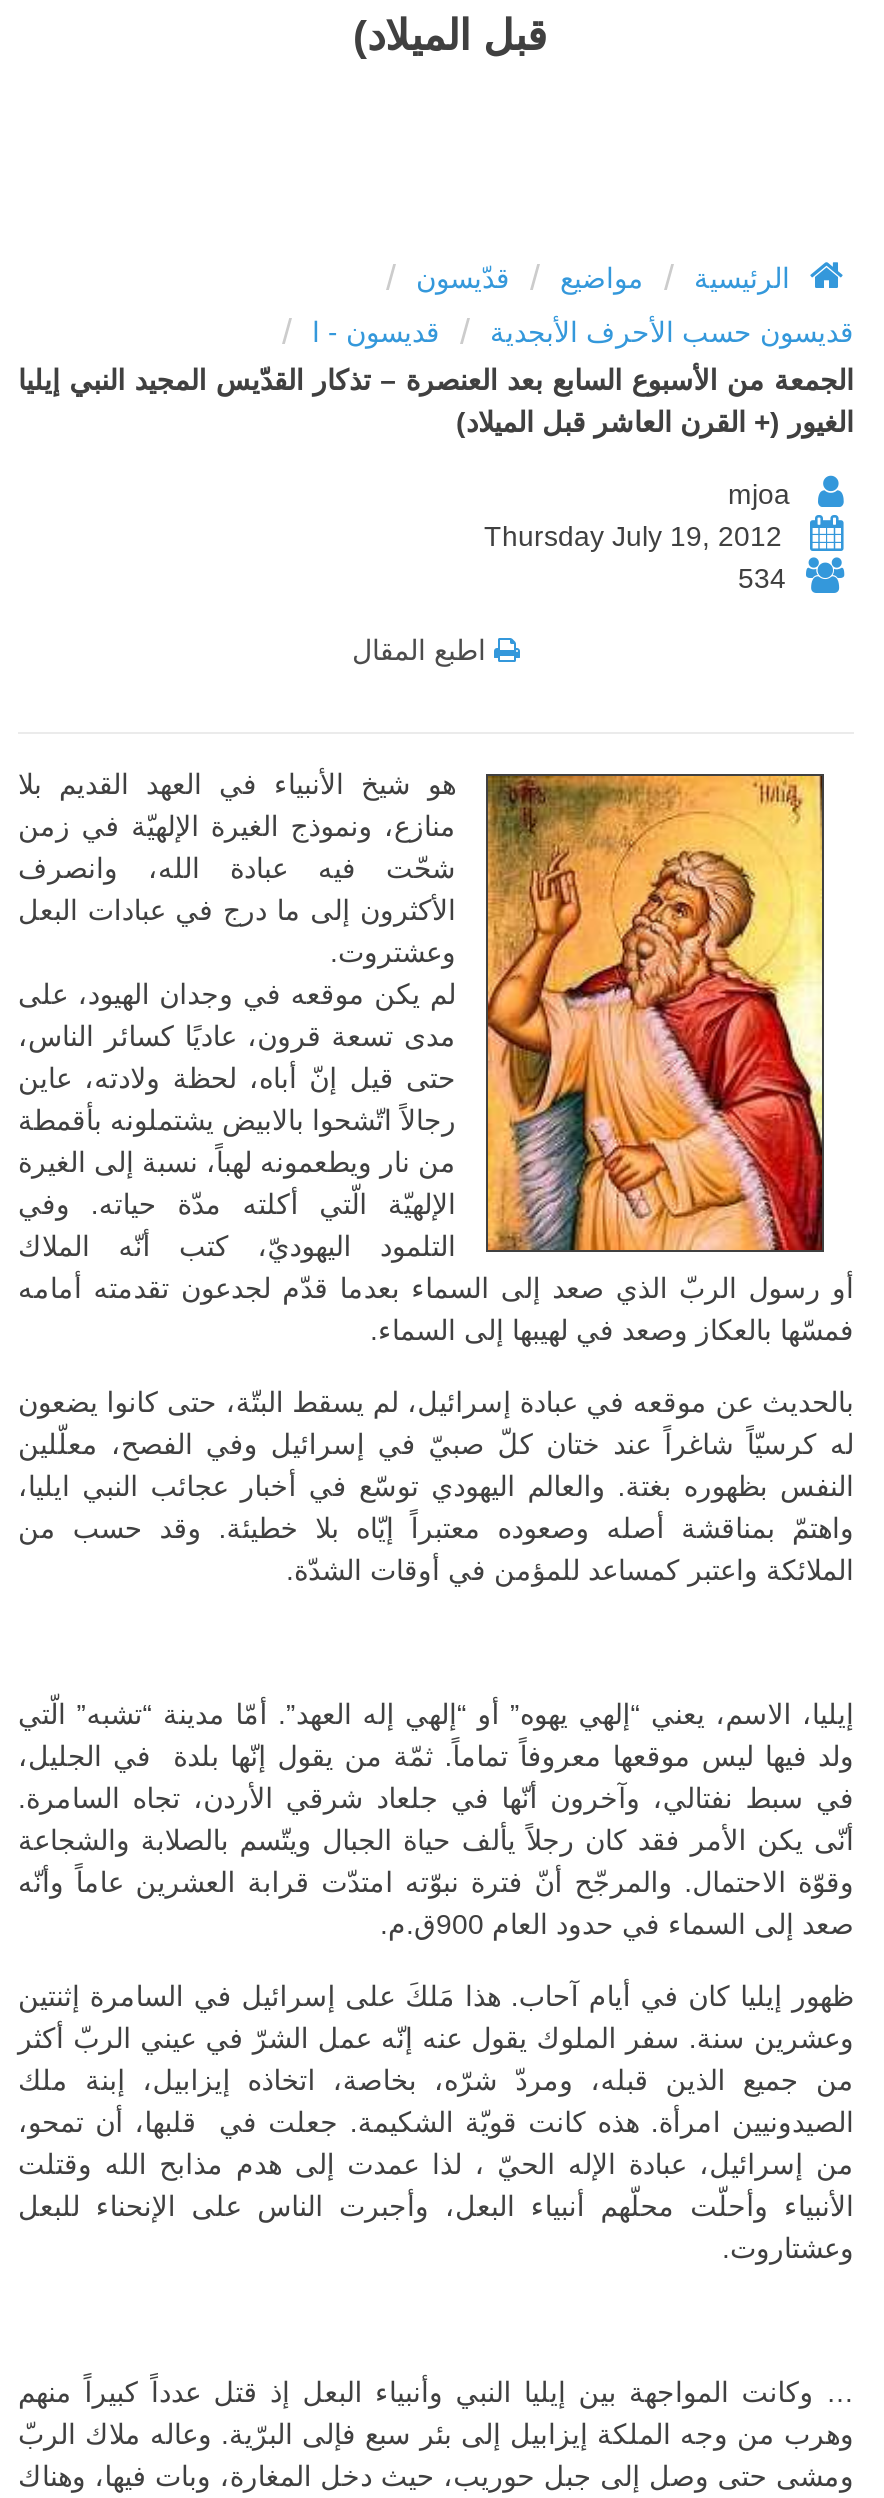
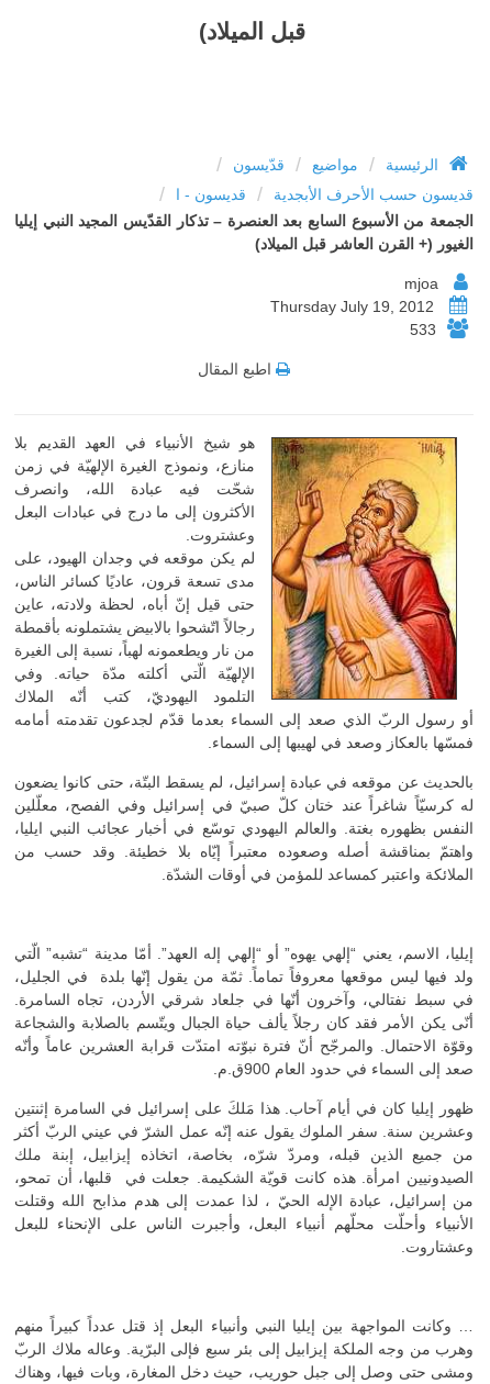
[738,561,786,593] 534 -> [410,320,436,338] 533

